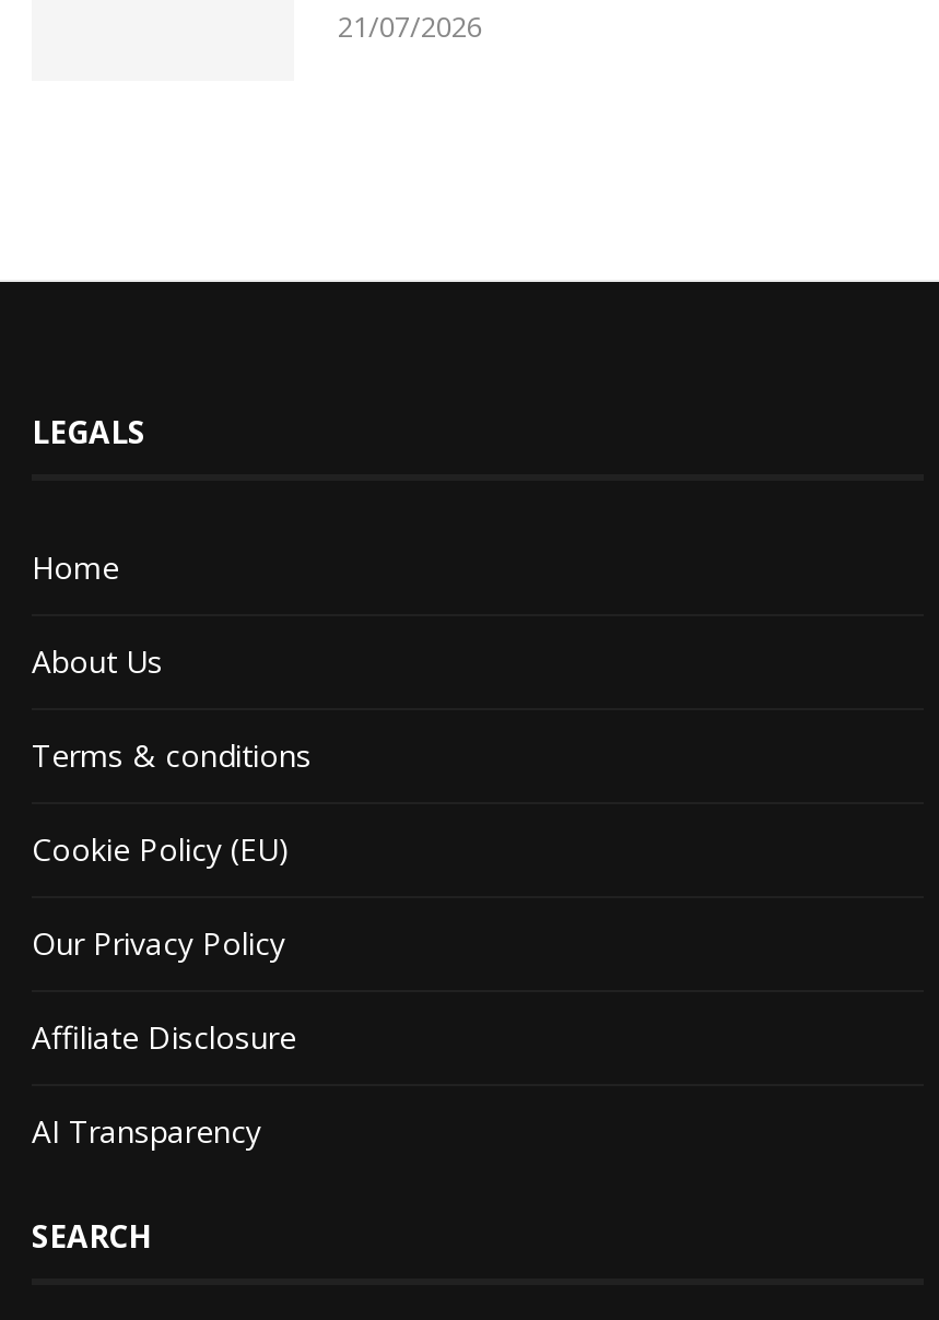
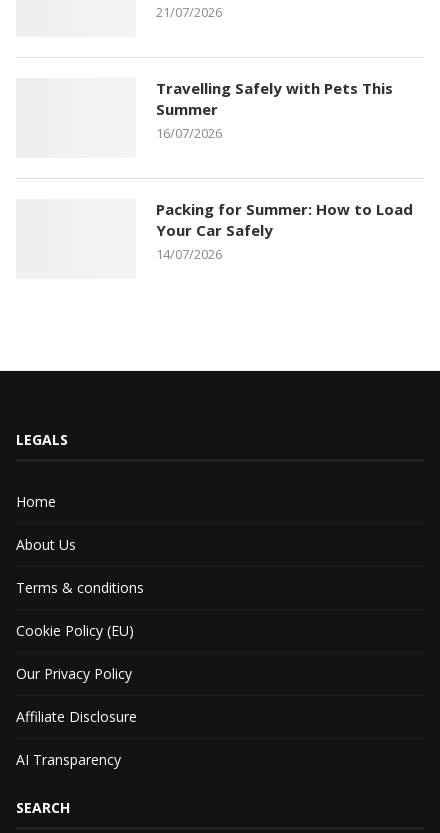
none -> [156,78,393,142] Travelling Safely with Pets This | Summer | 16/07/2026
none -> [156,199,413,263] Packing for Summer: How to Load | Your Car Safely | 14/07/2026

